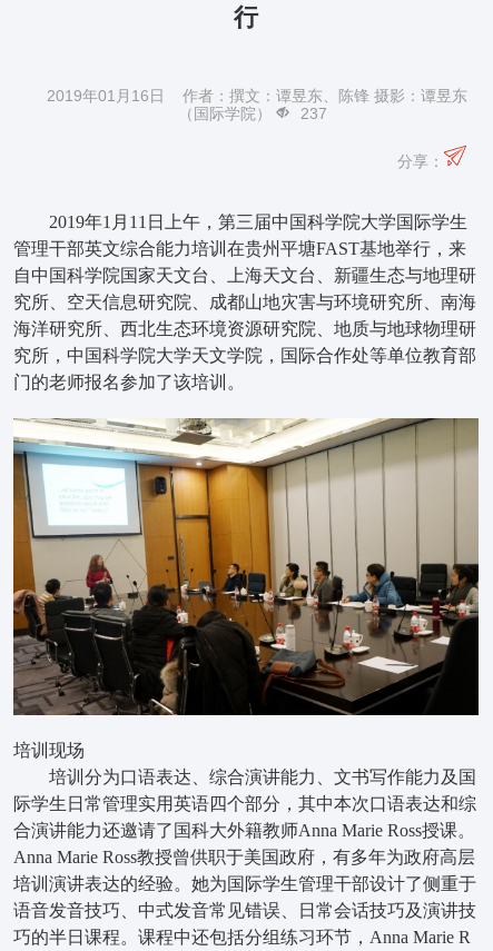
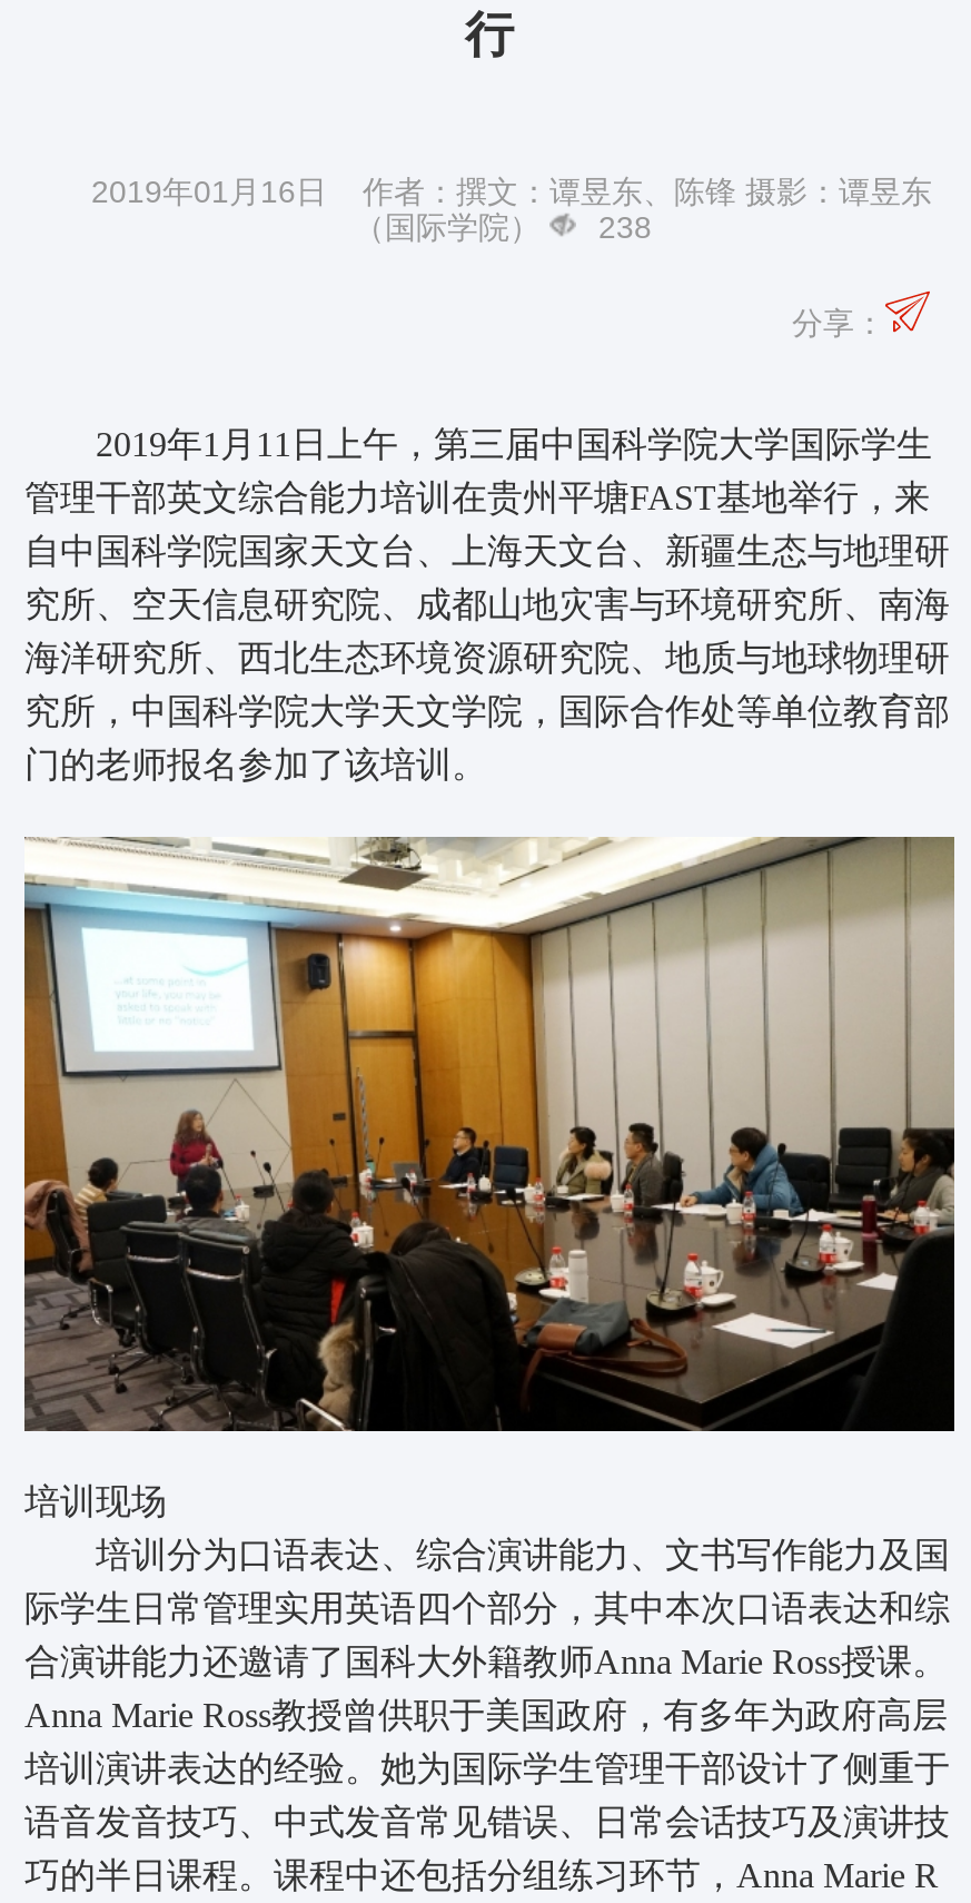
[178,105,336,123] （国际学院） 237 -> [354,210,670,246] （国际学院） 238

